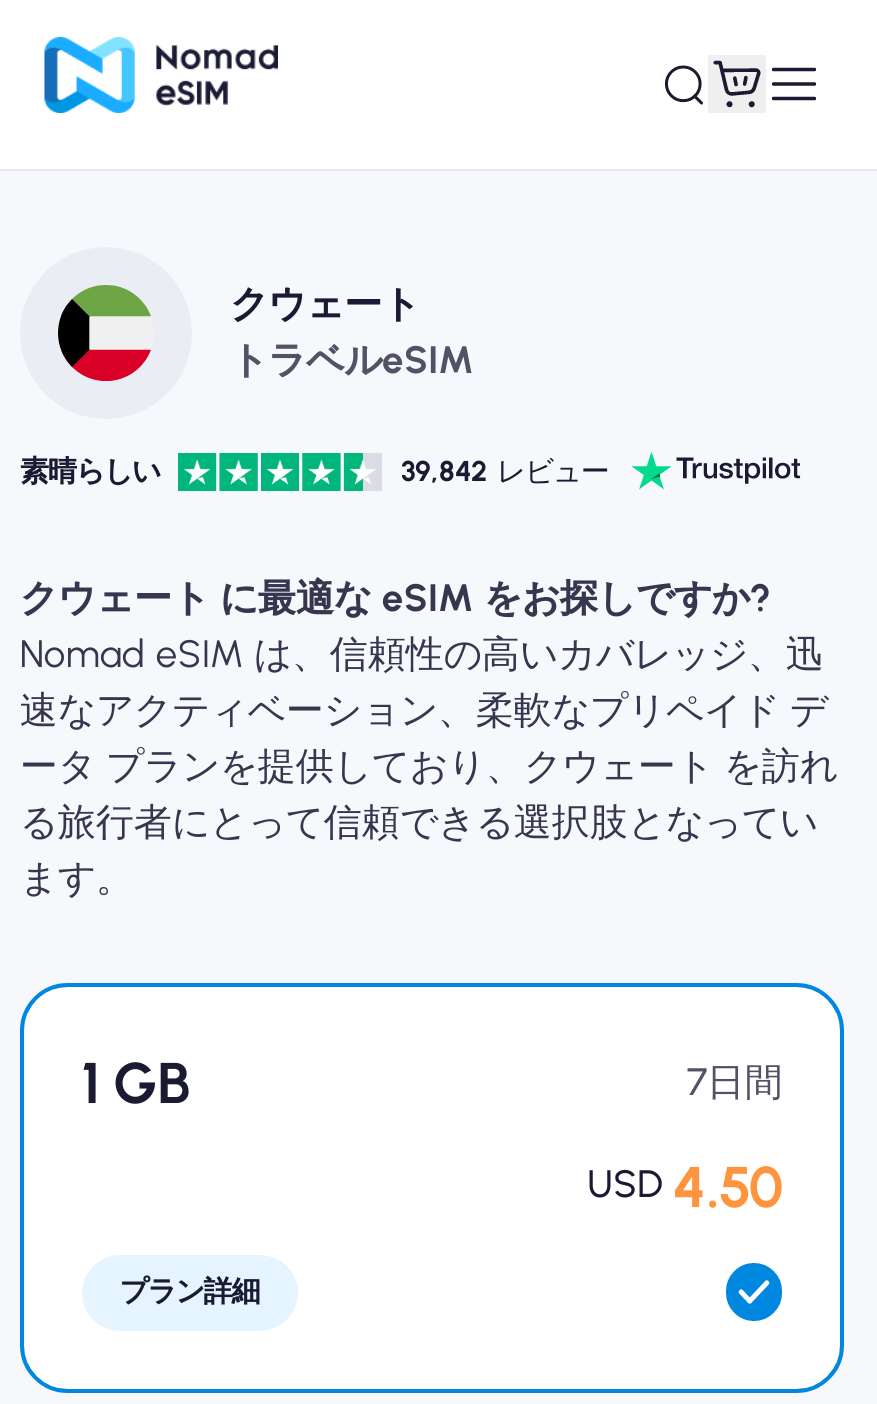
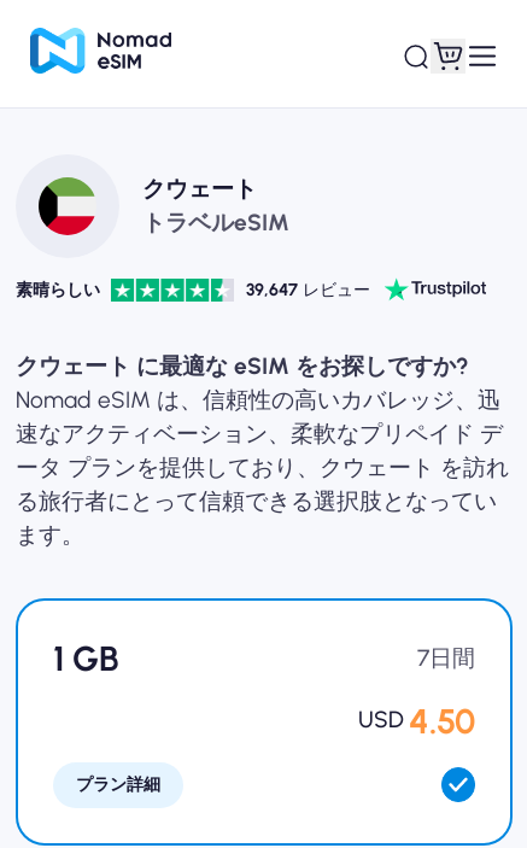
[401,452,609,488] 39,842 レビュー -> [245,278,371,300] 39,647 レビュー

